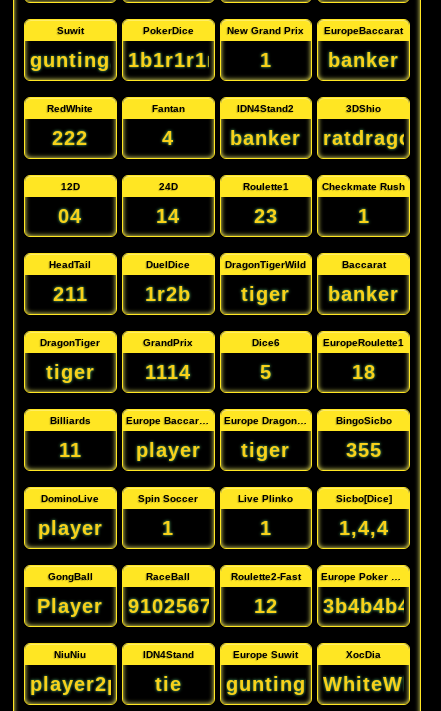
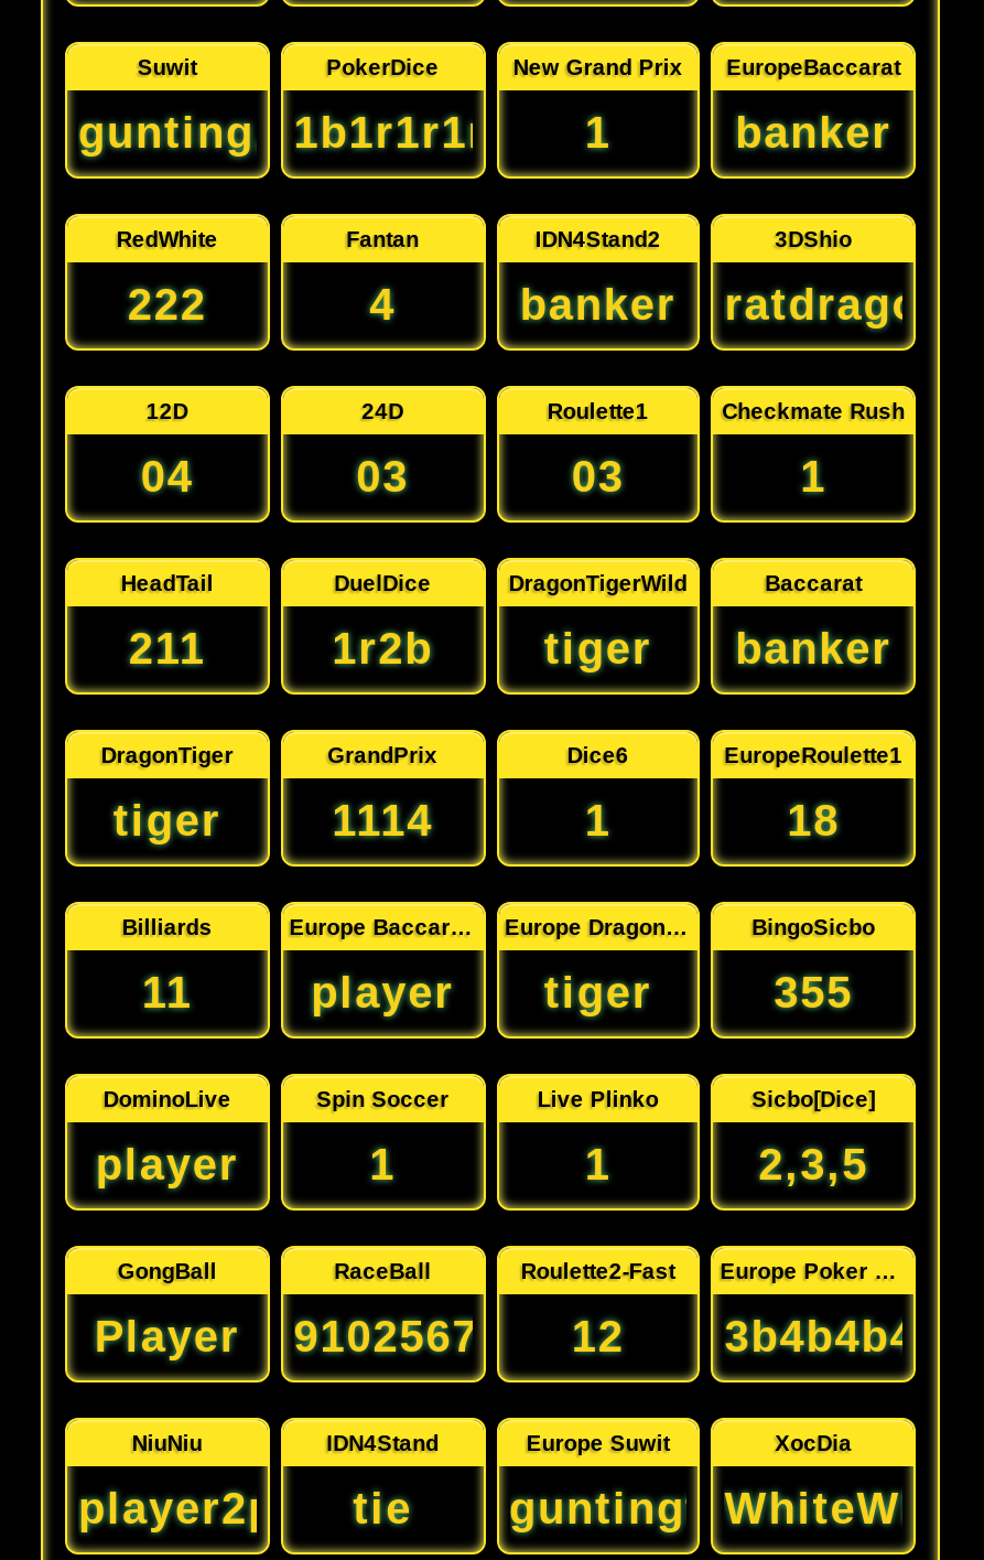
[156,205,180,227] 14 -> [356,451,409,500] 03
[254,205,278,227] 23 -> [572,451,625,500] 03
[260,361,272,383] 5 -> [585,795,611,844] 1
[339,517,389,539] 1,4,4 -> [758,1139,869,1188] 2,3,5

